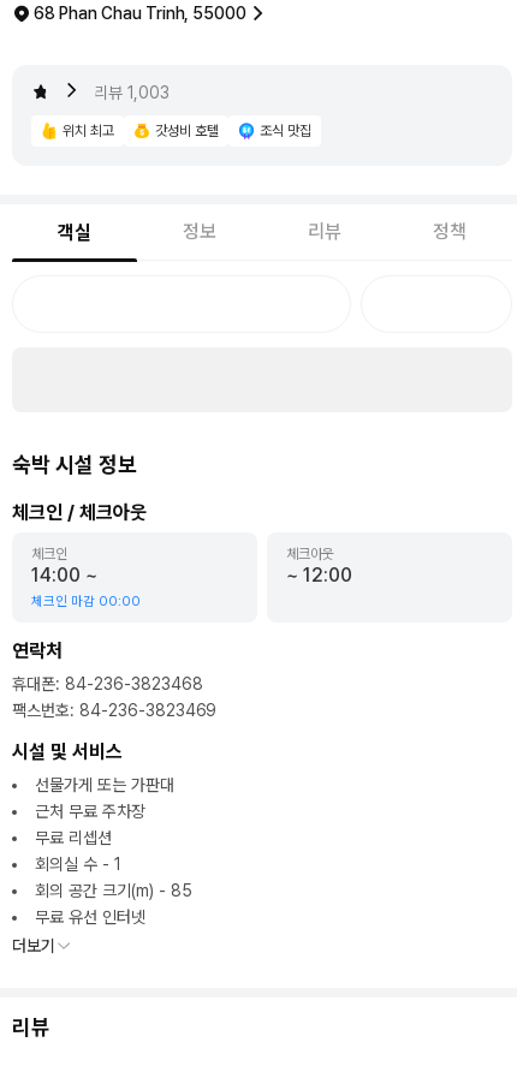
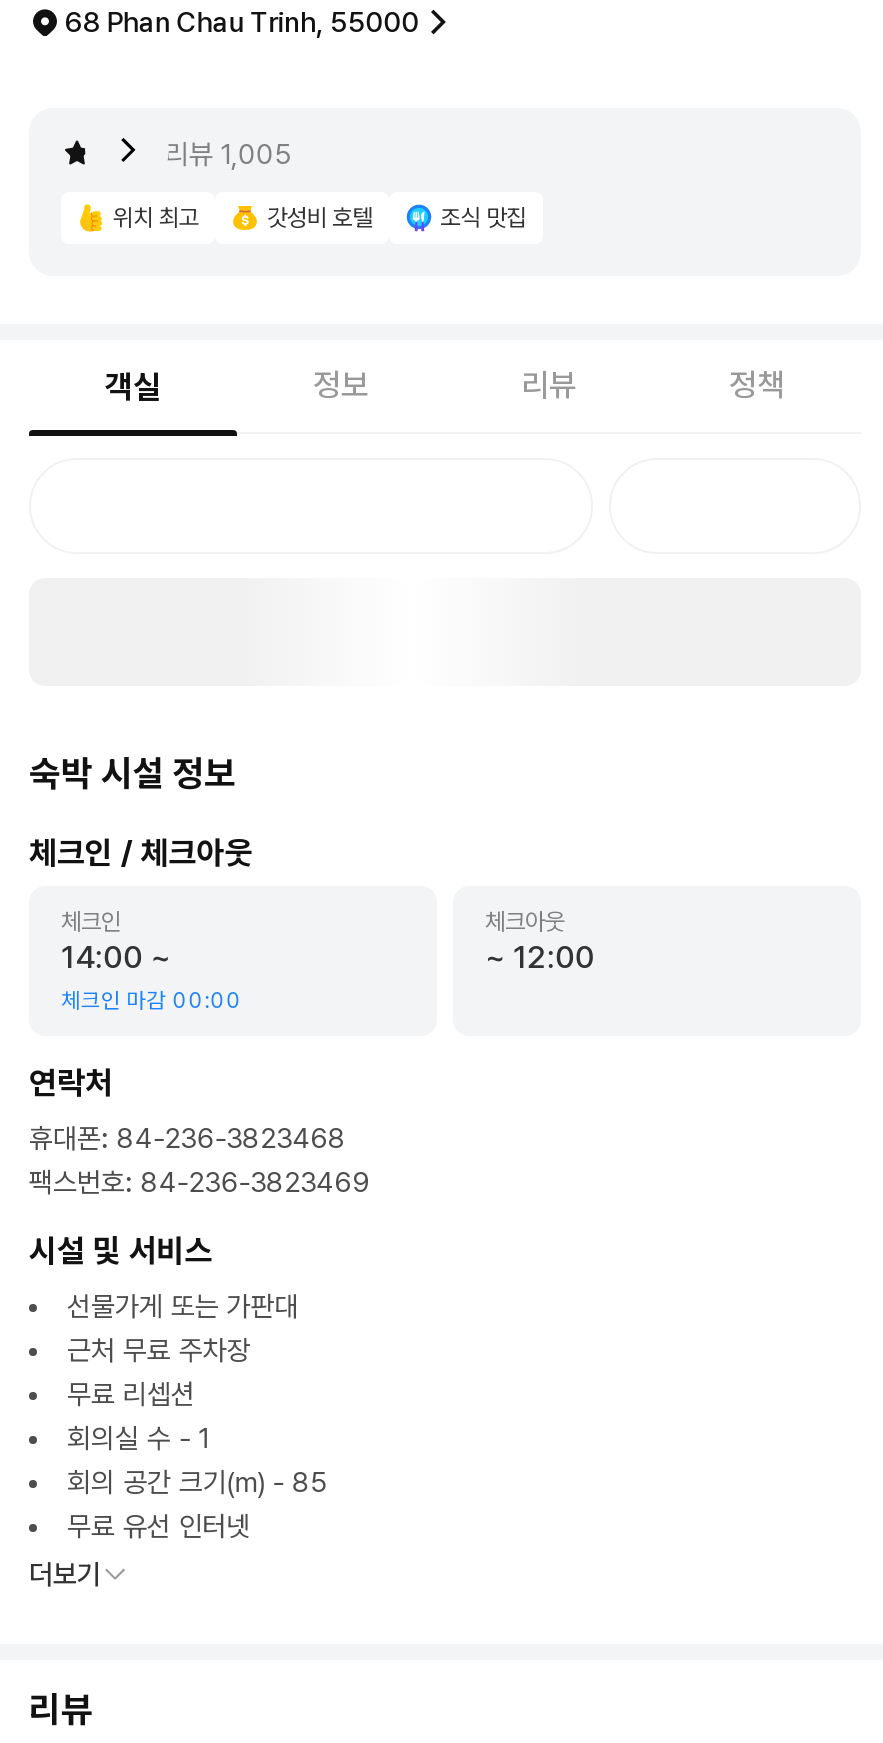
[94,83,169,102] 리뷰 1,003 -> [165,138,292,170] 리뷰 1,005

